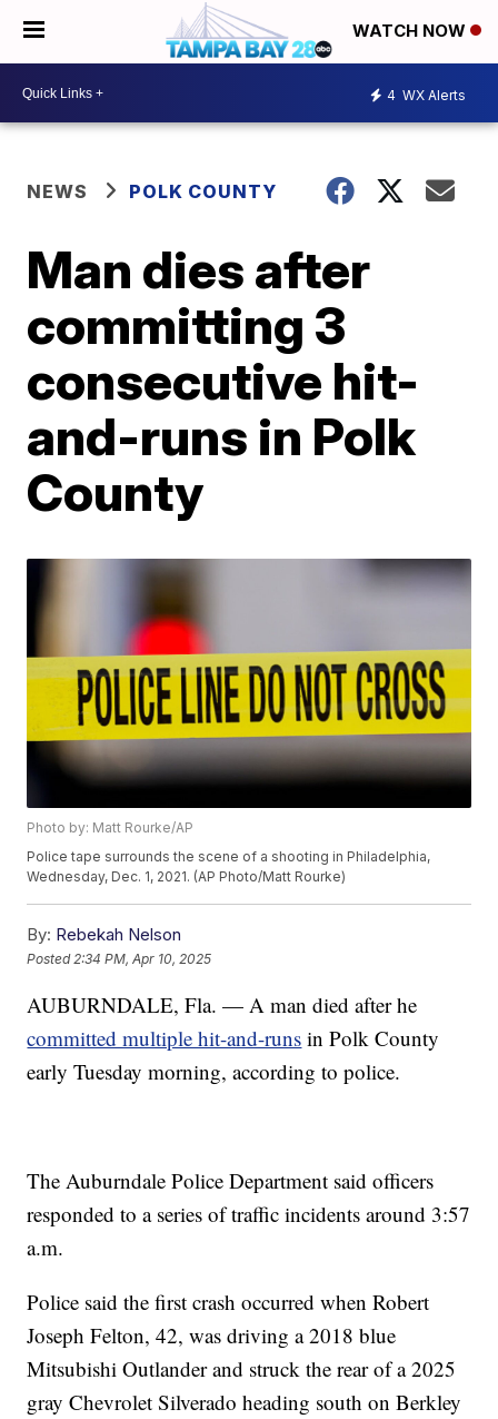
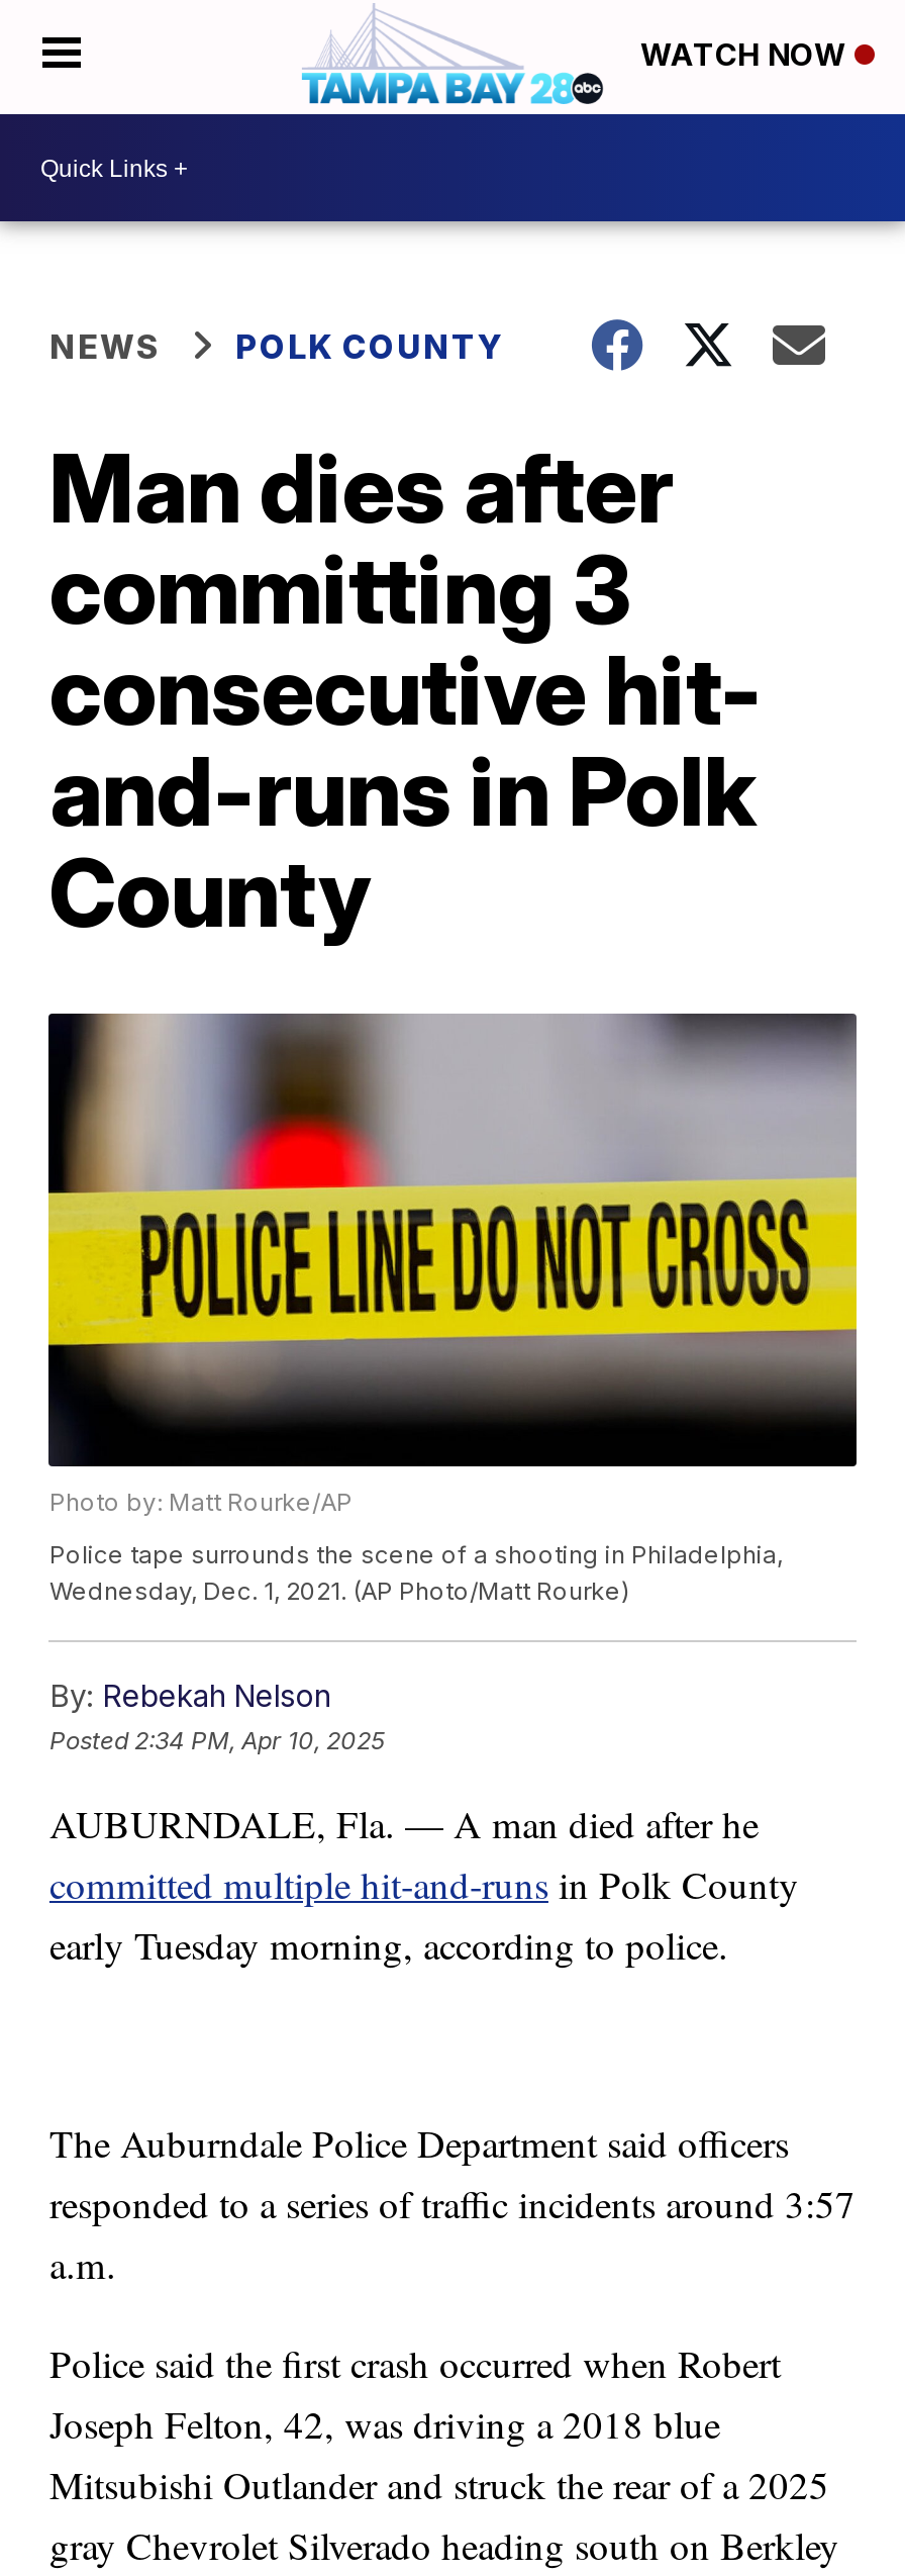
[387,86,466,103] 4 WX Alerts -> none

